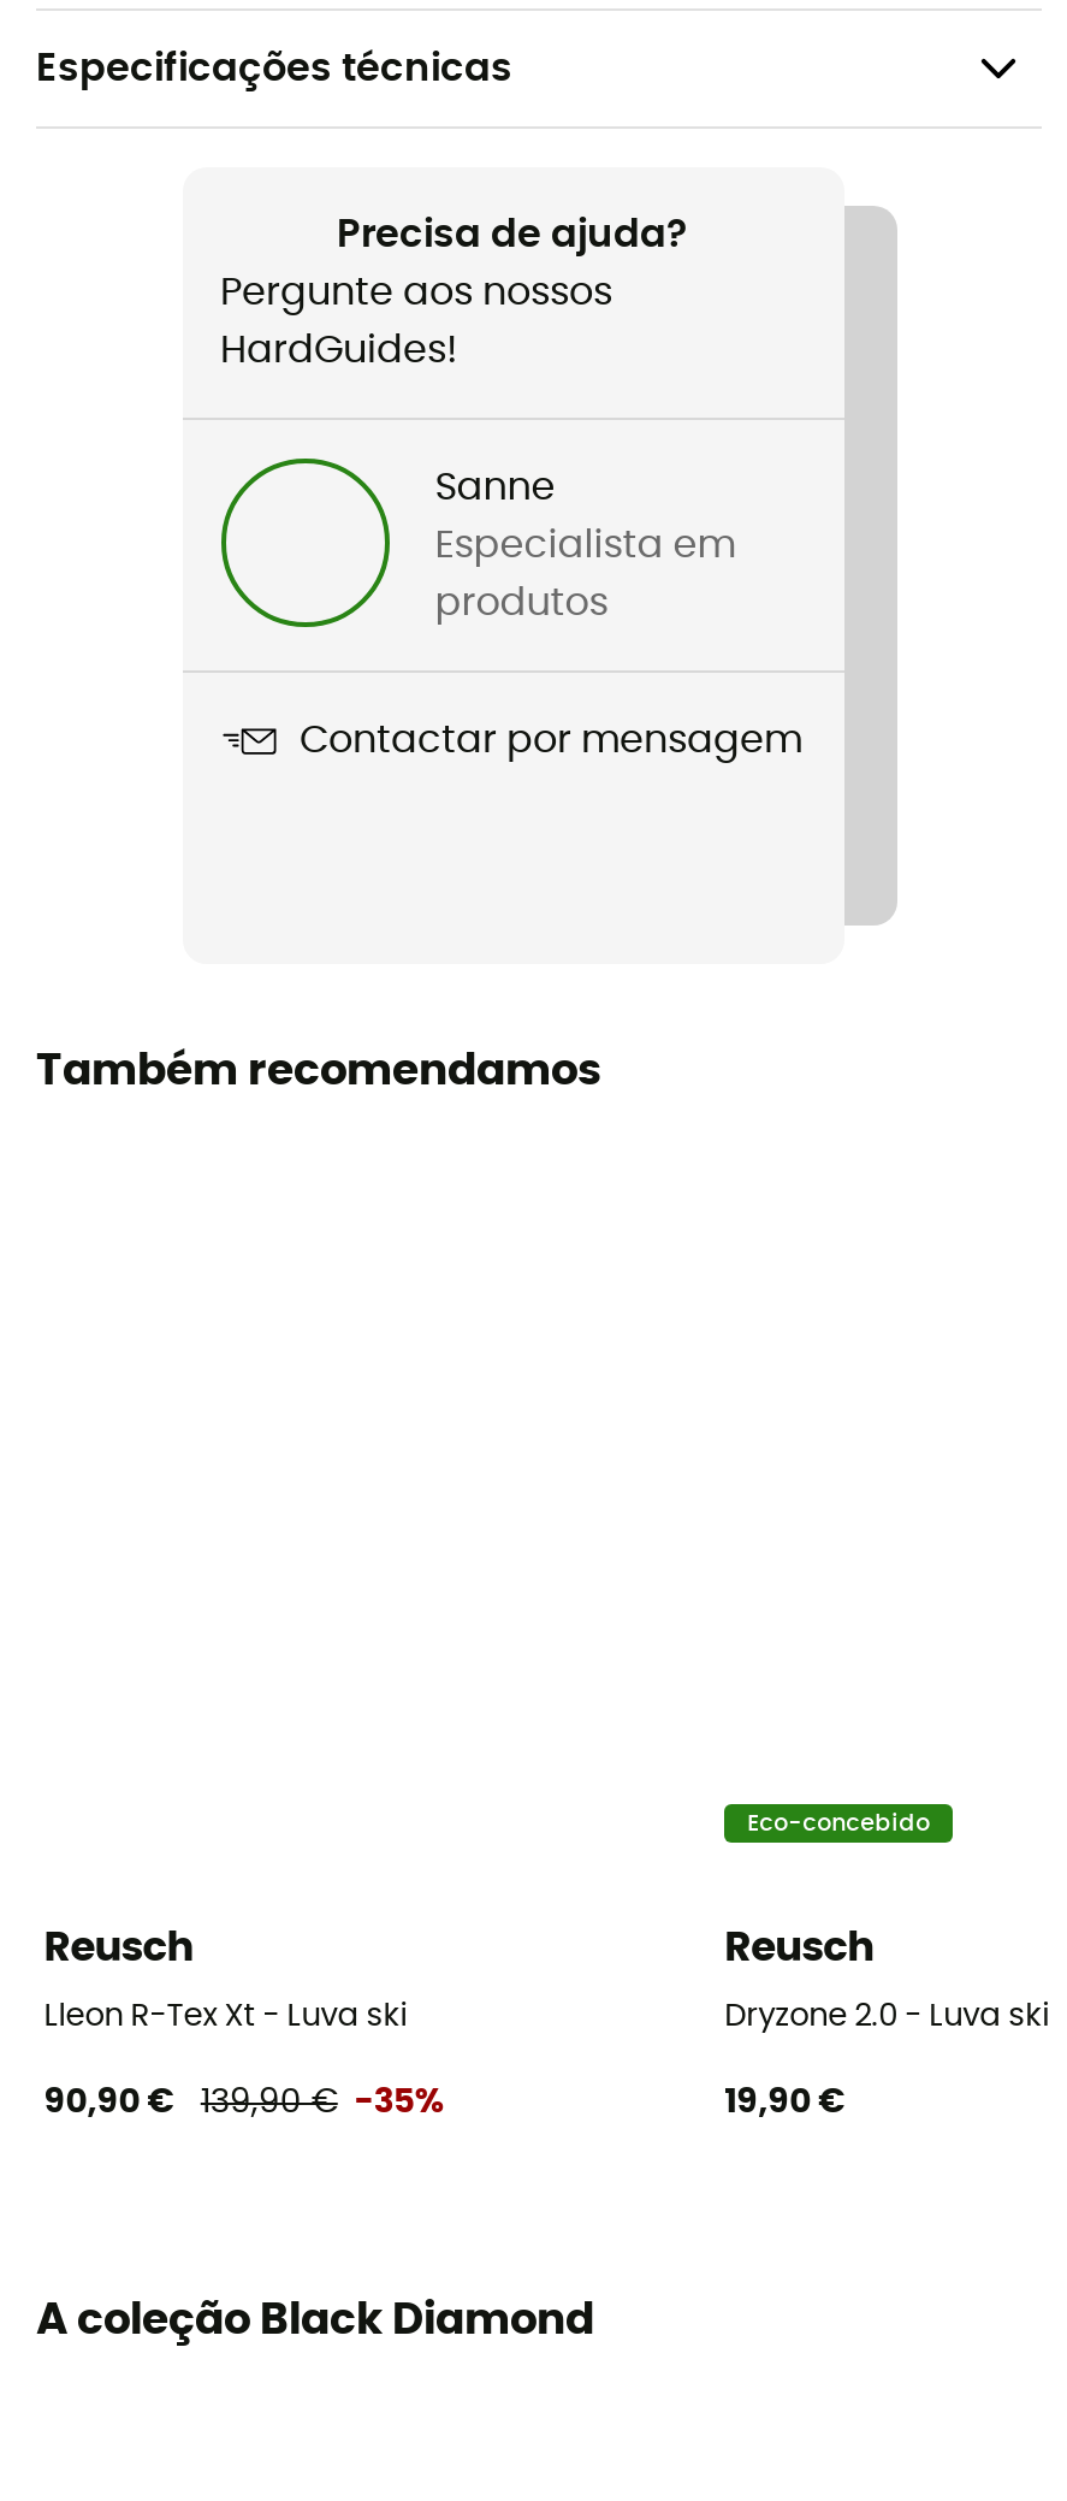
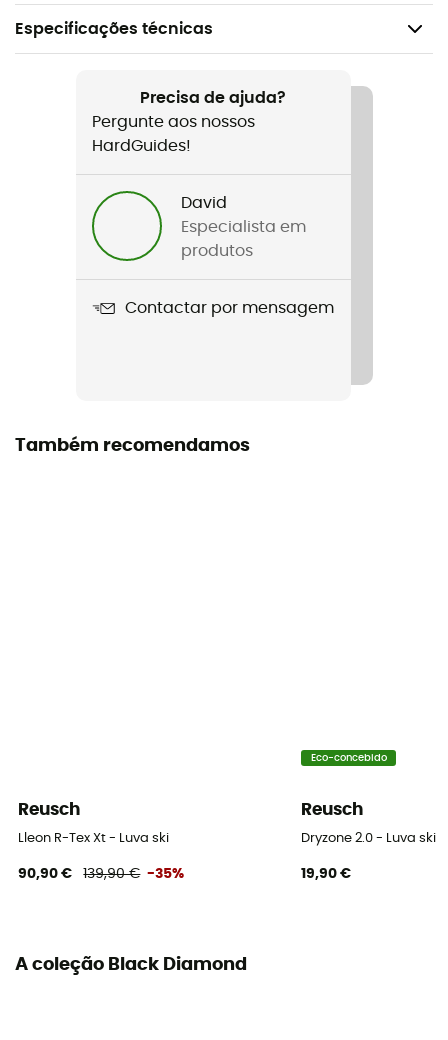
[435,467,555,506] Sanne -> [181,195,227,211] David

